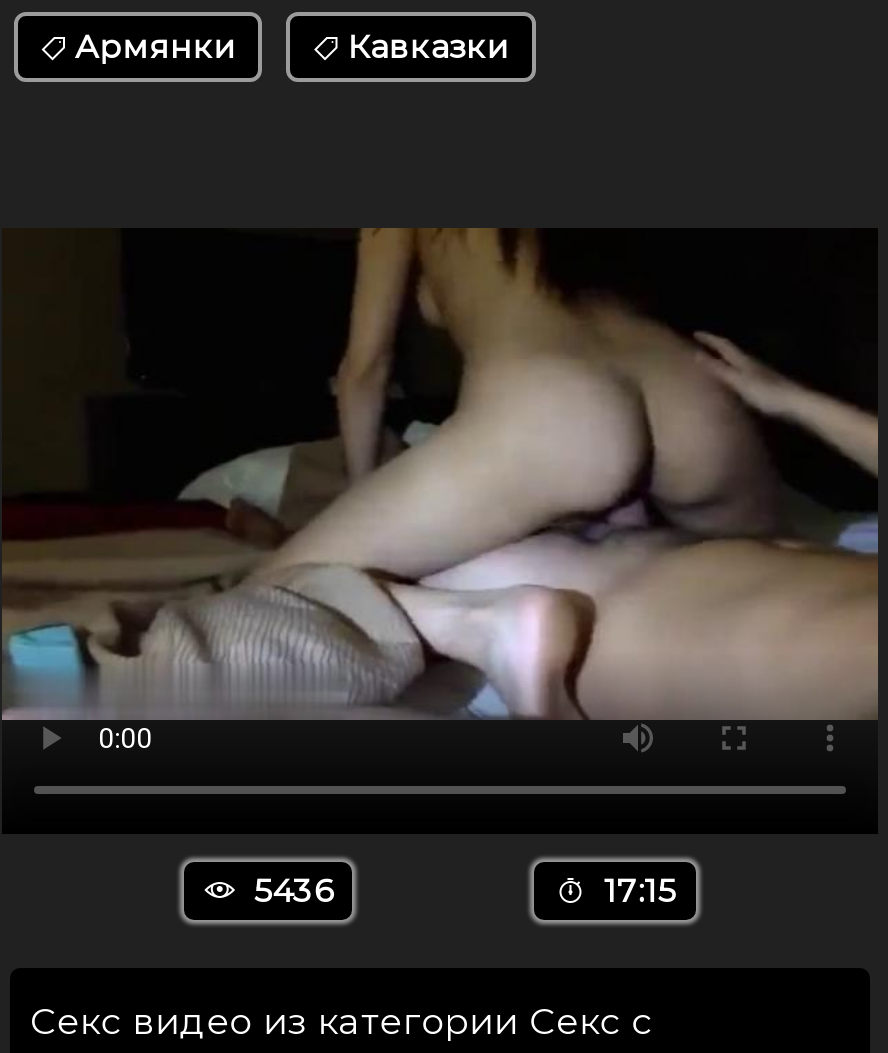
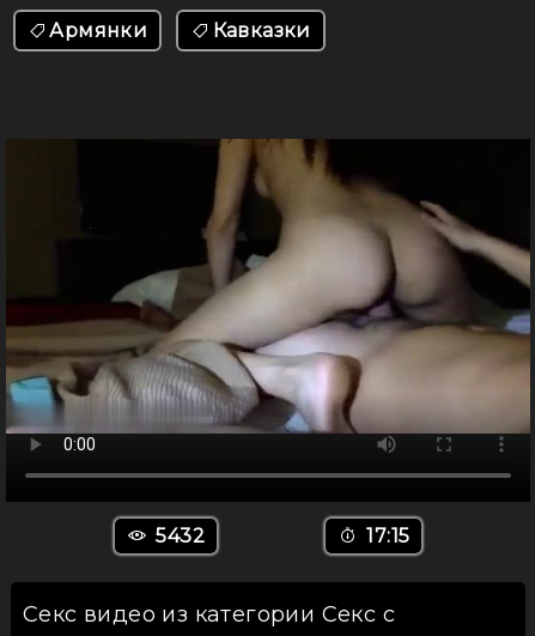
[245,872,333,910] 5436 -> [151,525,205,547] 5432

